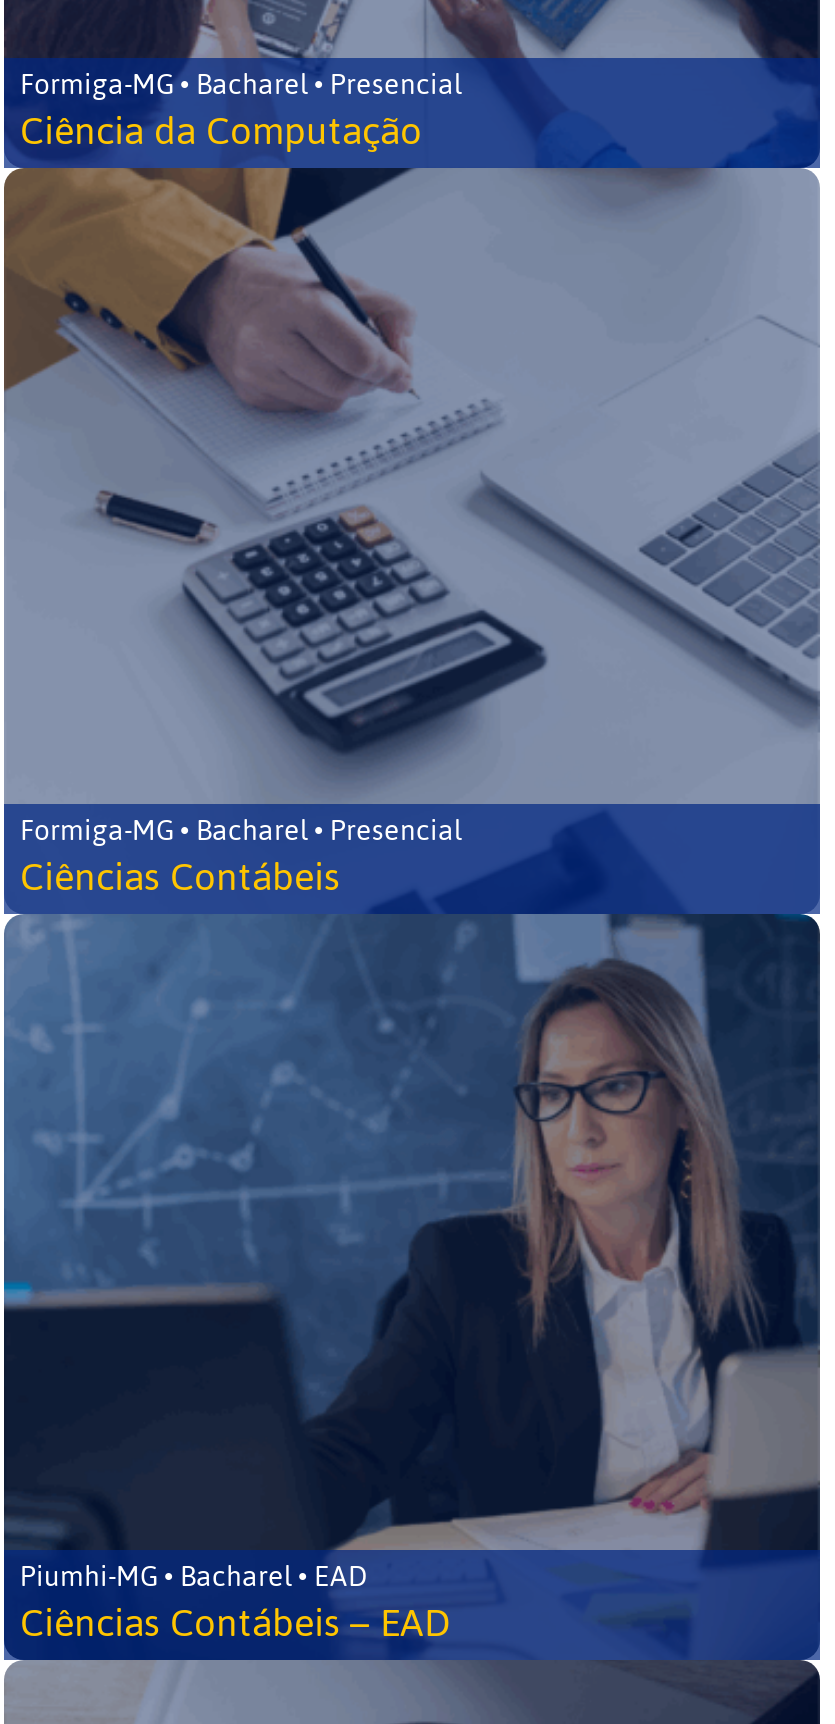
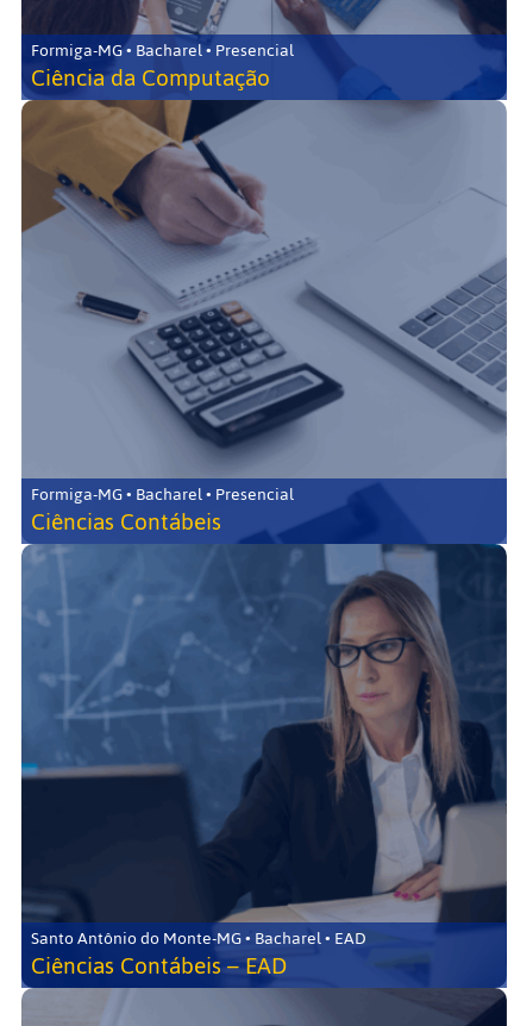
[20,1550,368,1604] Piumhi-MG • Bacharel • EAD -> [31,922,366,955] Santo Antônio do Monte-MG • Bacharel • EAD

